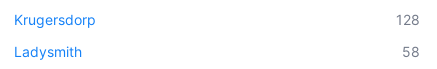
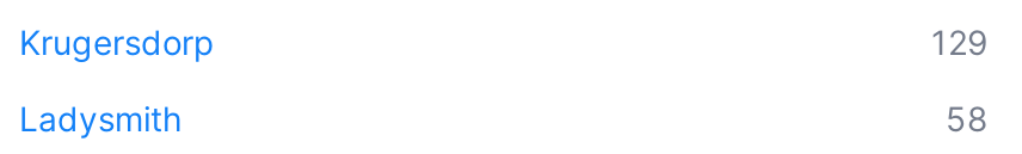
[396,11,420,28] 128 -> [931,21,989,62] 129

